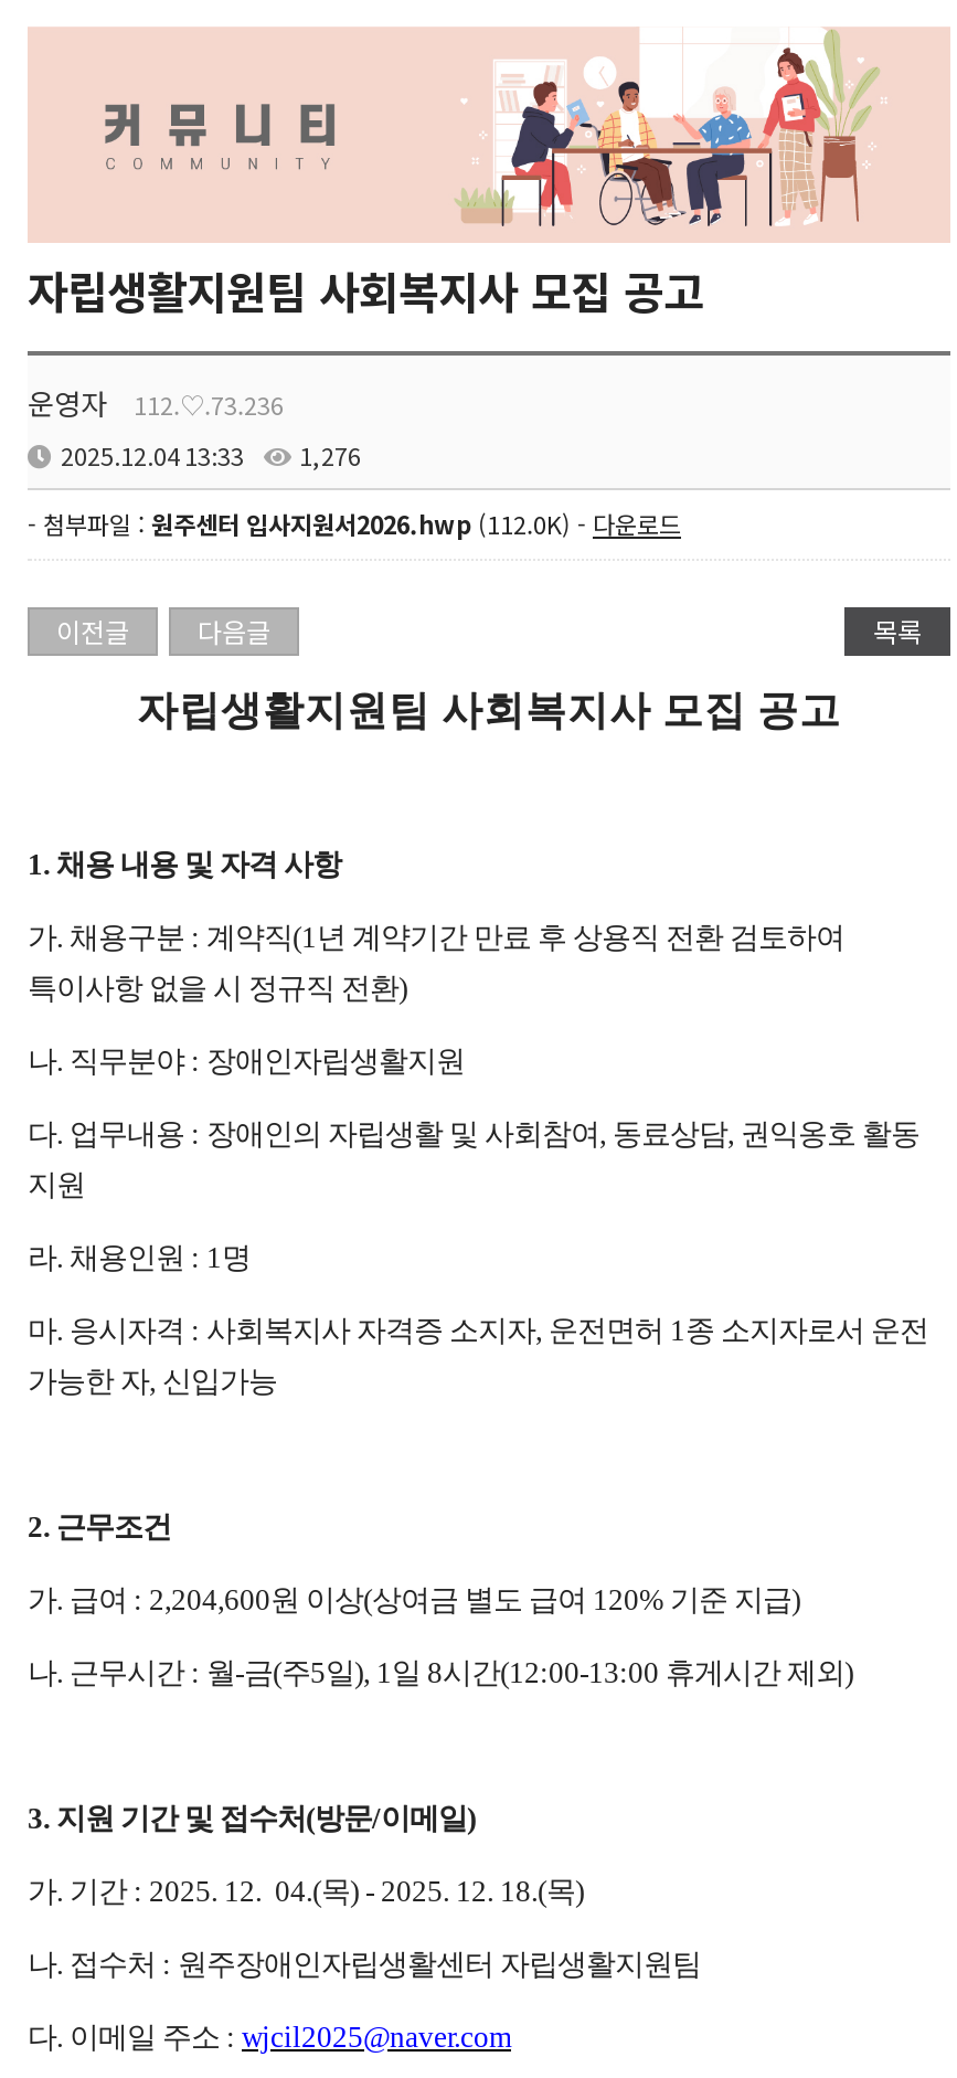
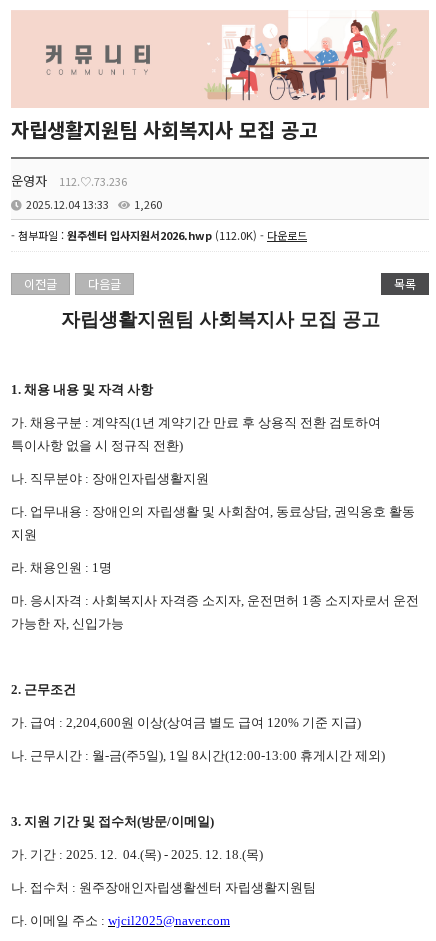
[61,437,361,473] 2025.12.04 13:33 1,276 -> [26,196,162,212] 2025.12.04 13:33 1,260

